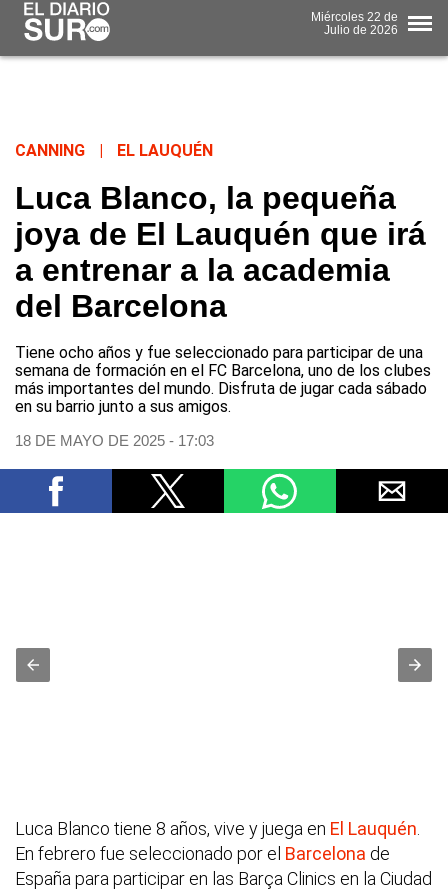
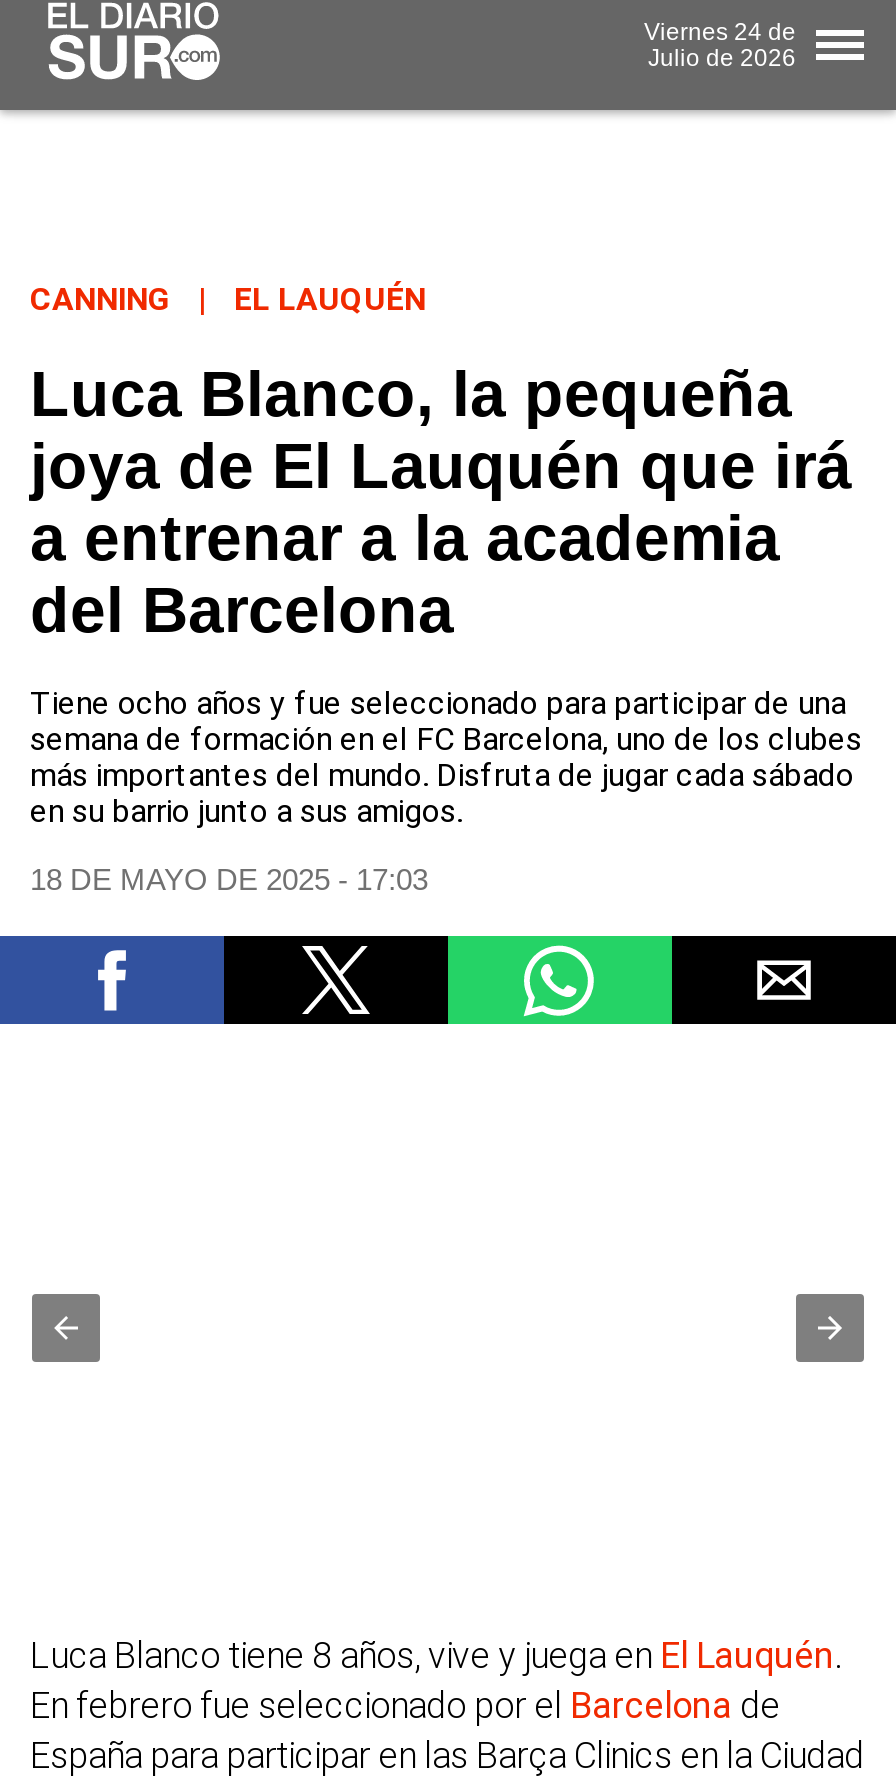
[311,9,398,23] Miércoles 22 de -> [644,17,796,45] Viernes 24 de

